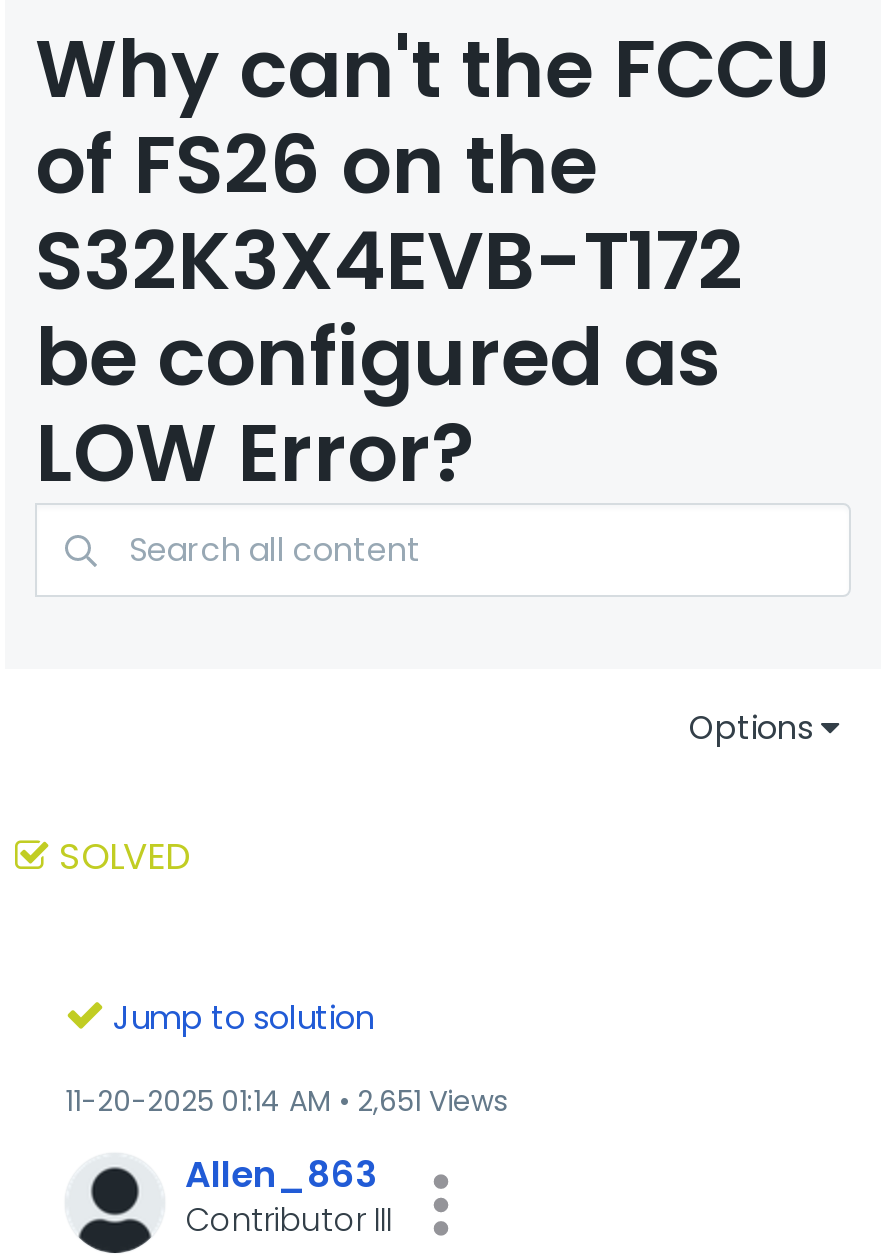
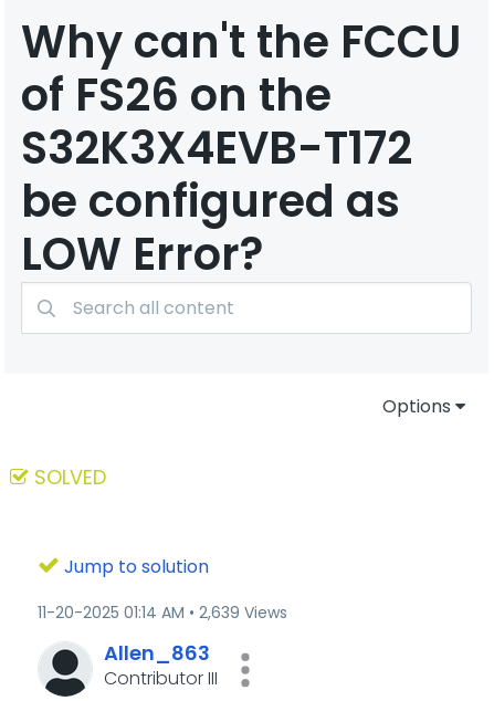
[65,1081,507,1121] 11-20-2025 01:14 AM 2,651 Views -> [38,601,287,624] 11-20-2025 01:14 AM 2,639 Views

